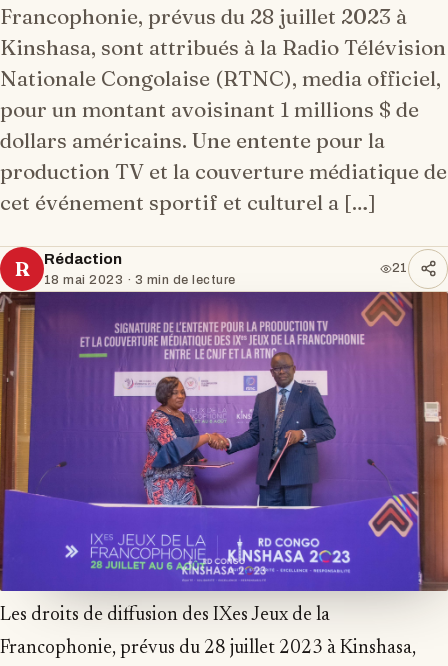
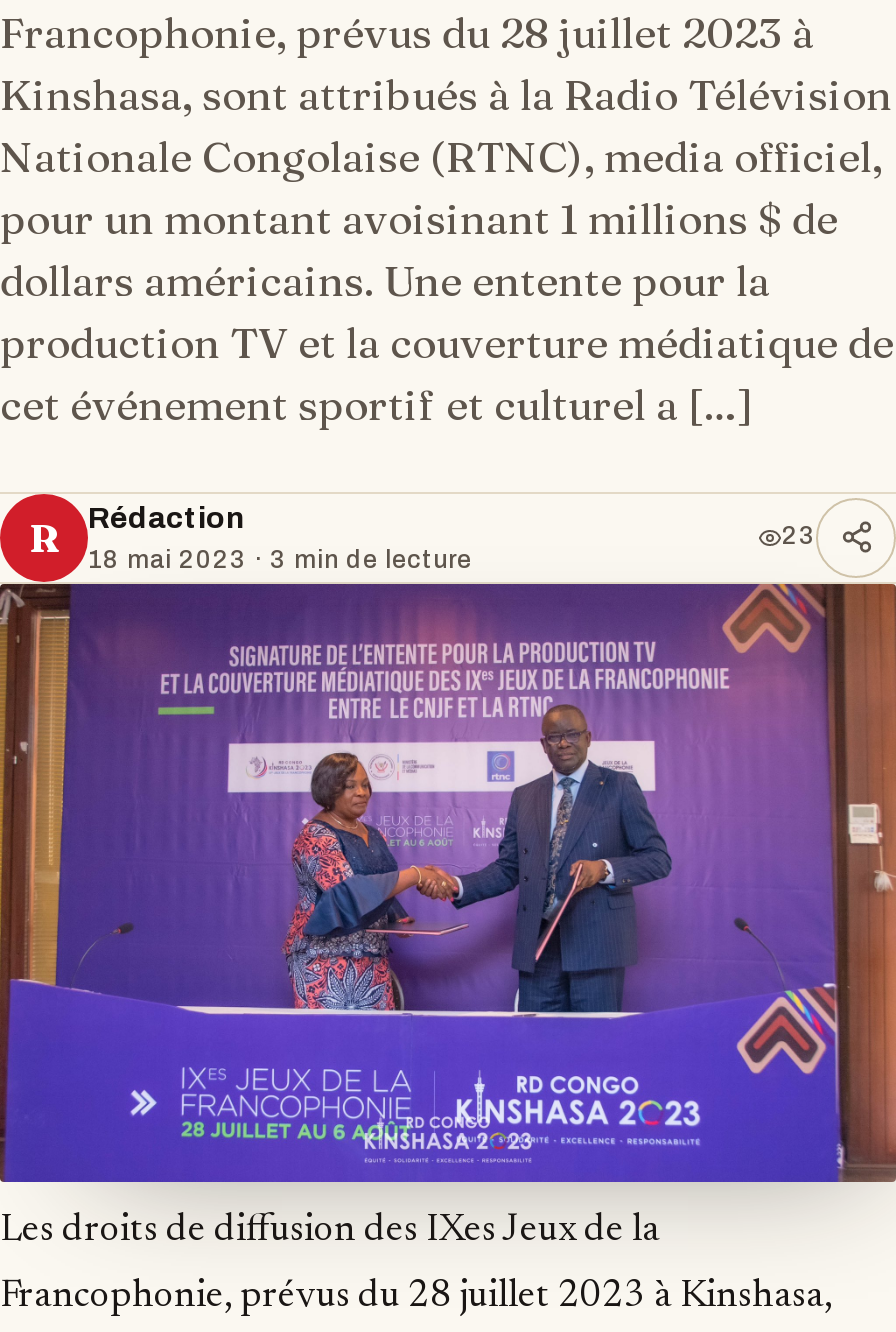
[392,261,408,275] 21 -> [782,523,816,551] 23

